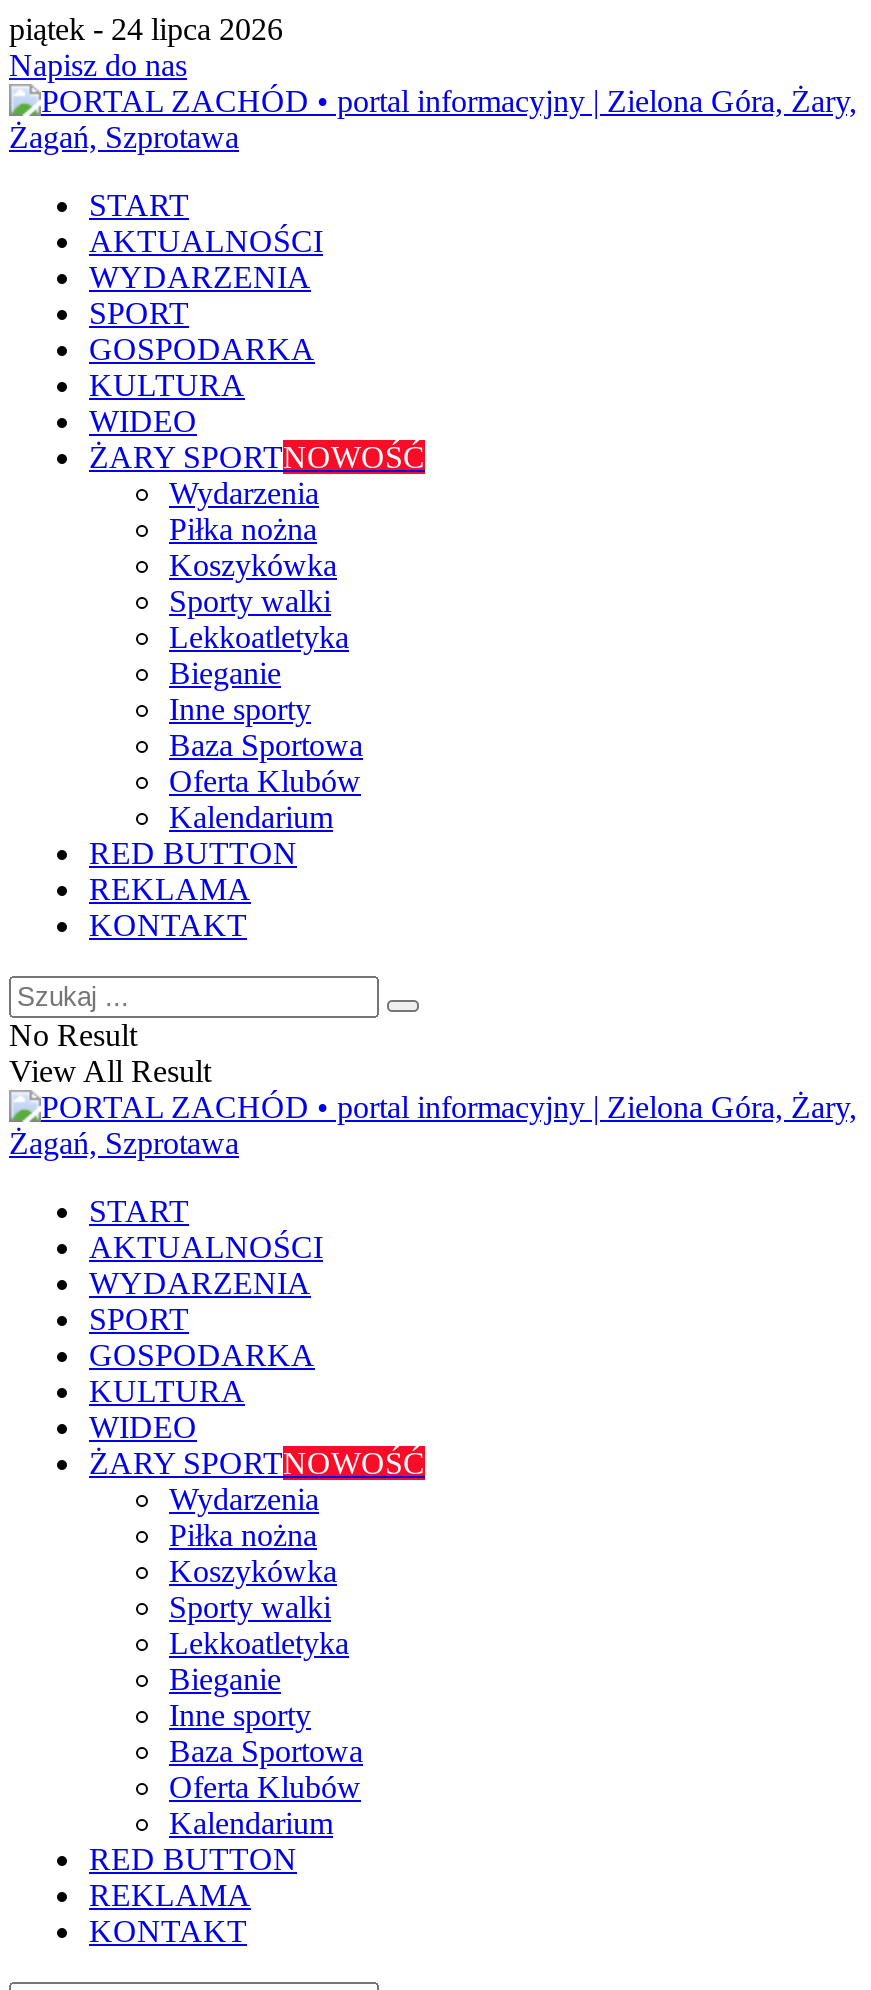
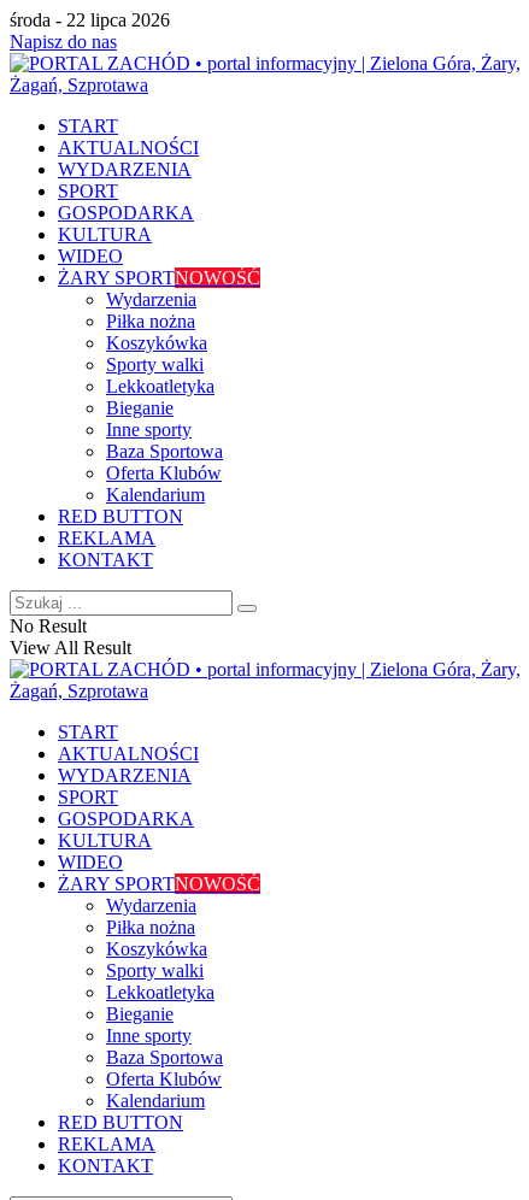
[9,12,283,46] piątek - 24 lipca 2026 -> [10,10,170,30] środa - 22 lipca 2026

